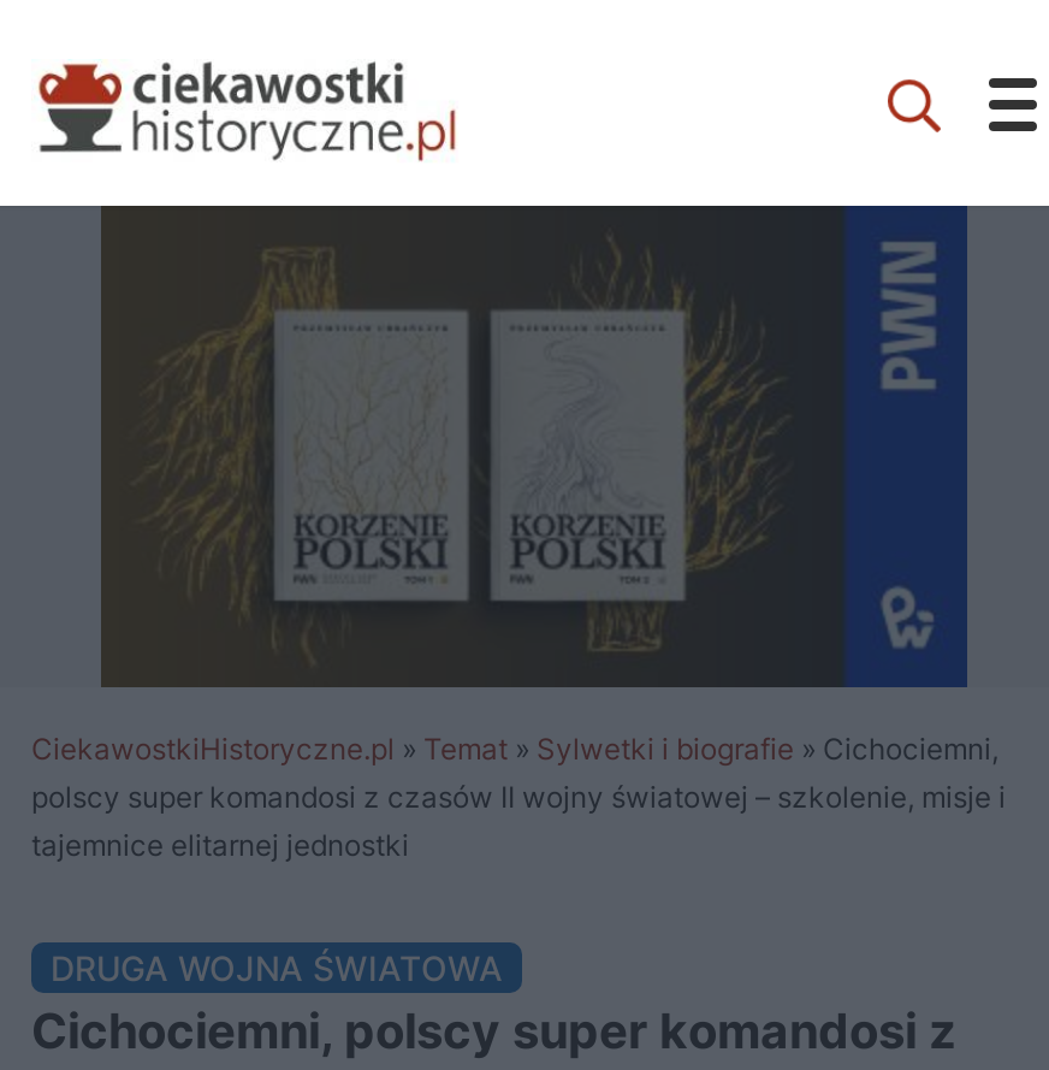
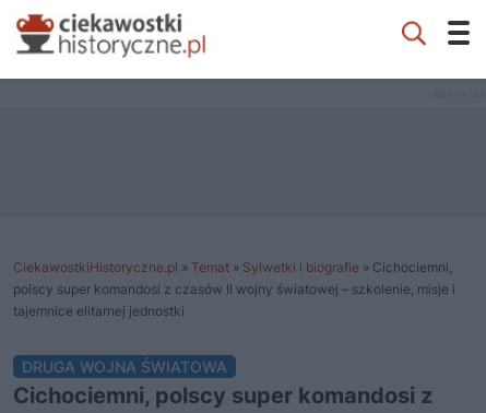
[101,208,967,687] [image] -> none

